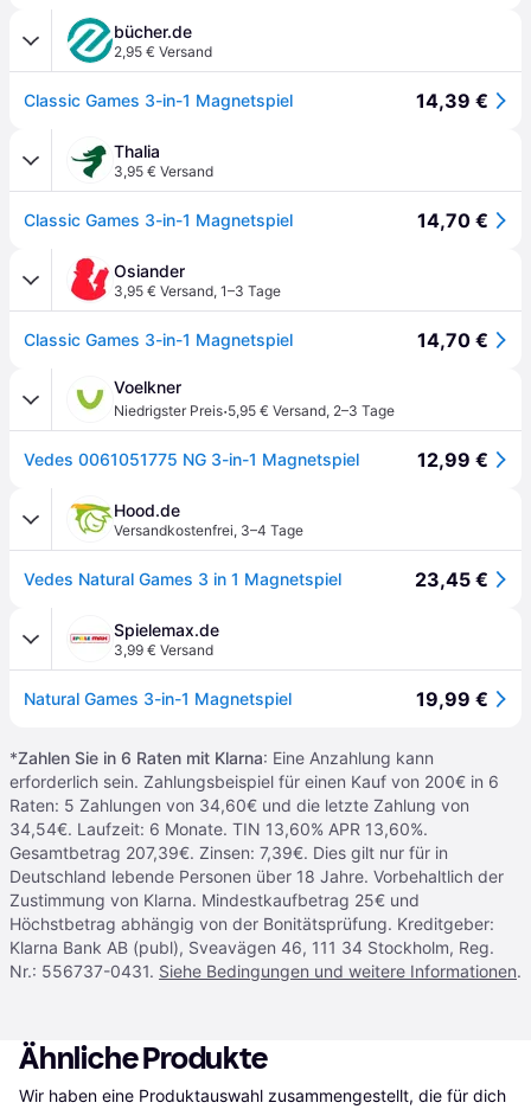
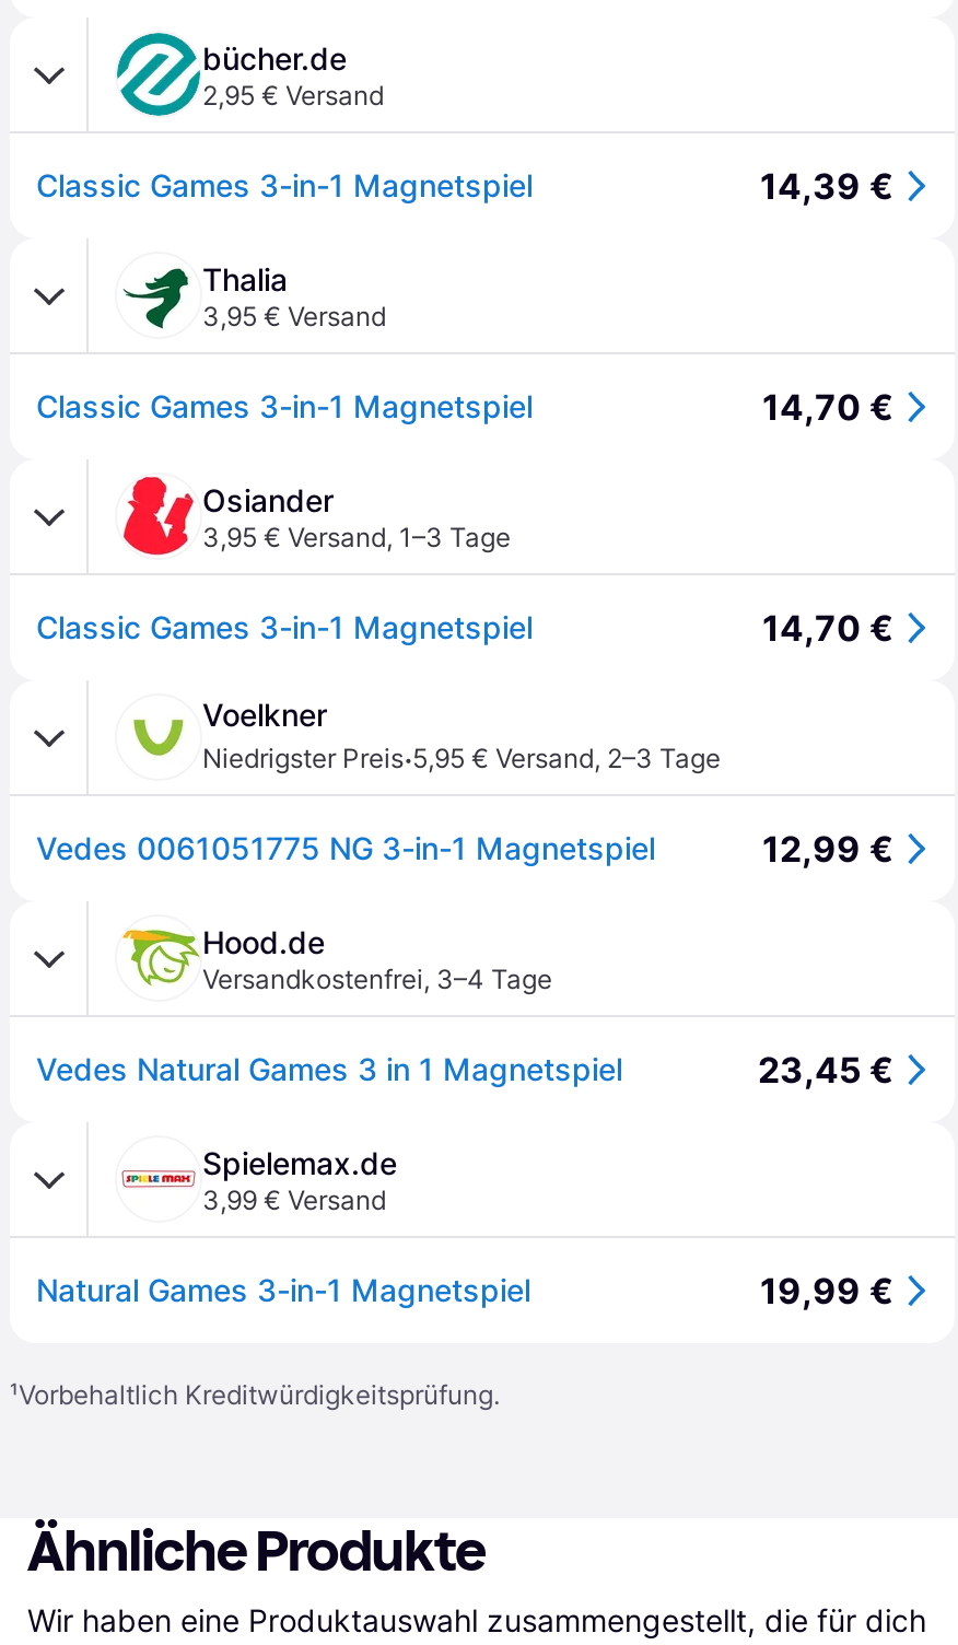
[9,748,522,981] *Zahlen Sie in 6 Raten mit Klarna: Eine Anzahlung kann | erforderlich sein. Zahlungsbeispiel für einen Kauf von 200€ in 6 | Raten: 5 Zahlungen von 34,60€ und die letzte Zahlung von | 34,54€. Laufzeit: 6 Monate. TIN 13,60% APR 13,60%. | Gesamtbetrag 207,39€. Zinsen: 7,39€. Dies gilt nur für in | Deutschland lebende Personen über 18 Jahre. Vorbehaltlich der | Zustimmung von Klarna. Mindestkaufbetrag 25€ und | Höchstbetrag abhängig von der Bonitätsprüfung. Kreditgeber: | Klarna Bank AB (publ), Sveavägen 46, 111 34 Stockholm, Reg. | Nr.: 556737-0431. Siehe Bedingungen und weitere Informationen. -> [10,1378,500,1411] ¹Vorbehaltlich Kreditwürdigkeitsprüfung.

